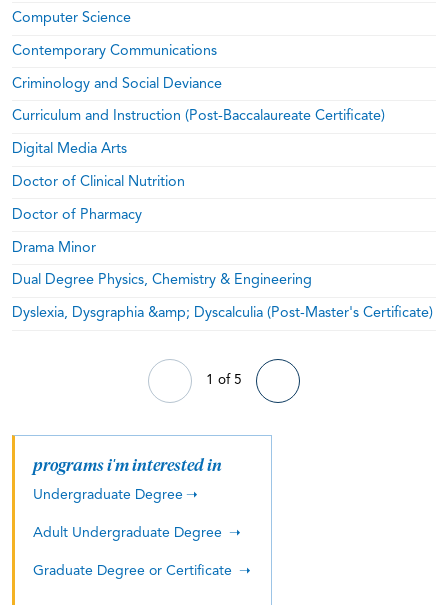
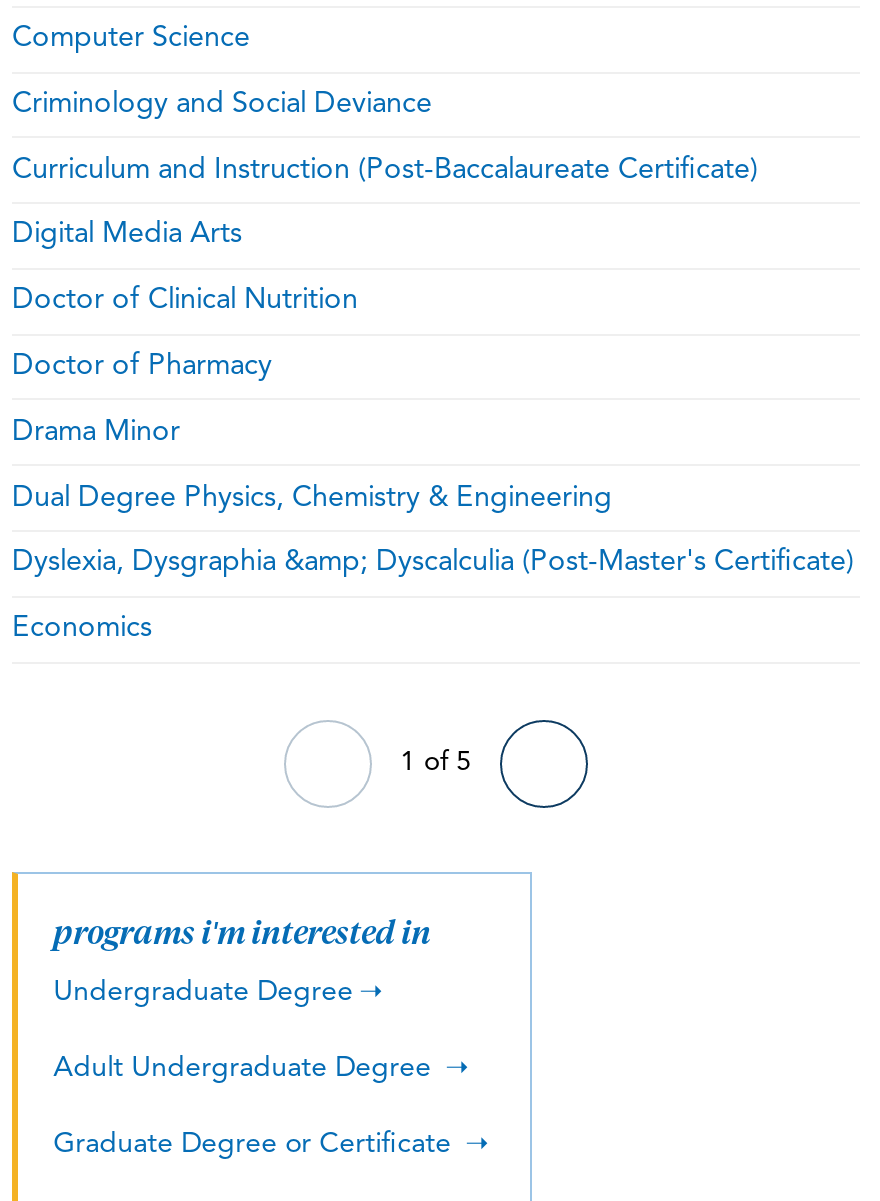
[12,44,217,59] Contemporary Communications -> none
moved [12,77,433,321] -> [12,90,854,579]: Criminology and Social Deviance | Curriculum and Instruction (Post-Baccalaureate Certificate) | Digital Media Arts | Doctor of Clinical Nutrition | Doctor of Pharmacy | Drama Minor | Dual Degree Physics, Chemistry & Engineering | Dyslexia, Dysgraphia &amp; Dyscalculia (Post-Master's Certificate)
none -> [12,614,152,644] Economics

